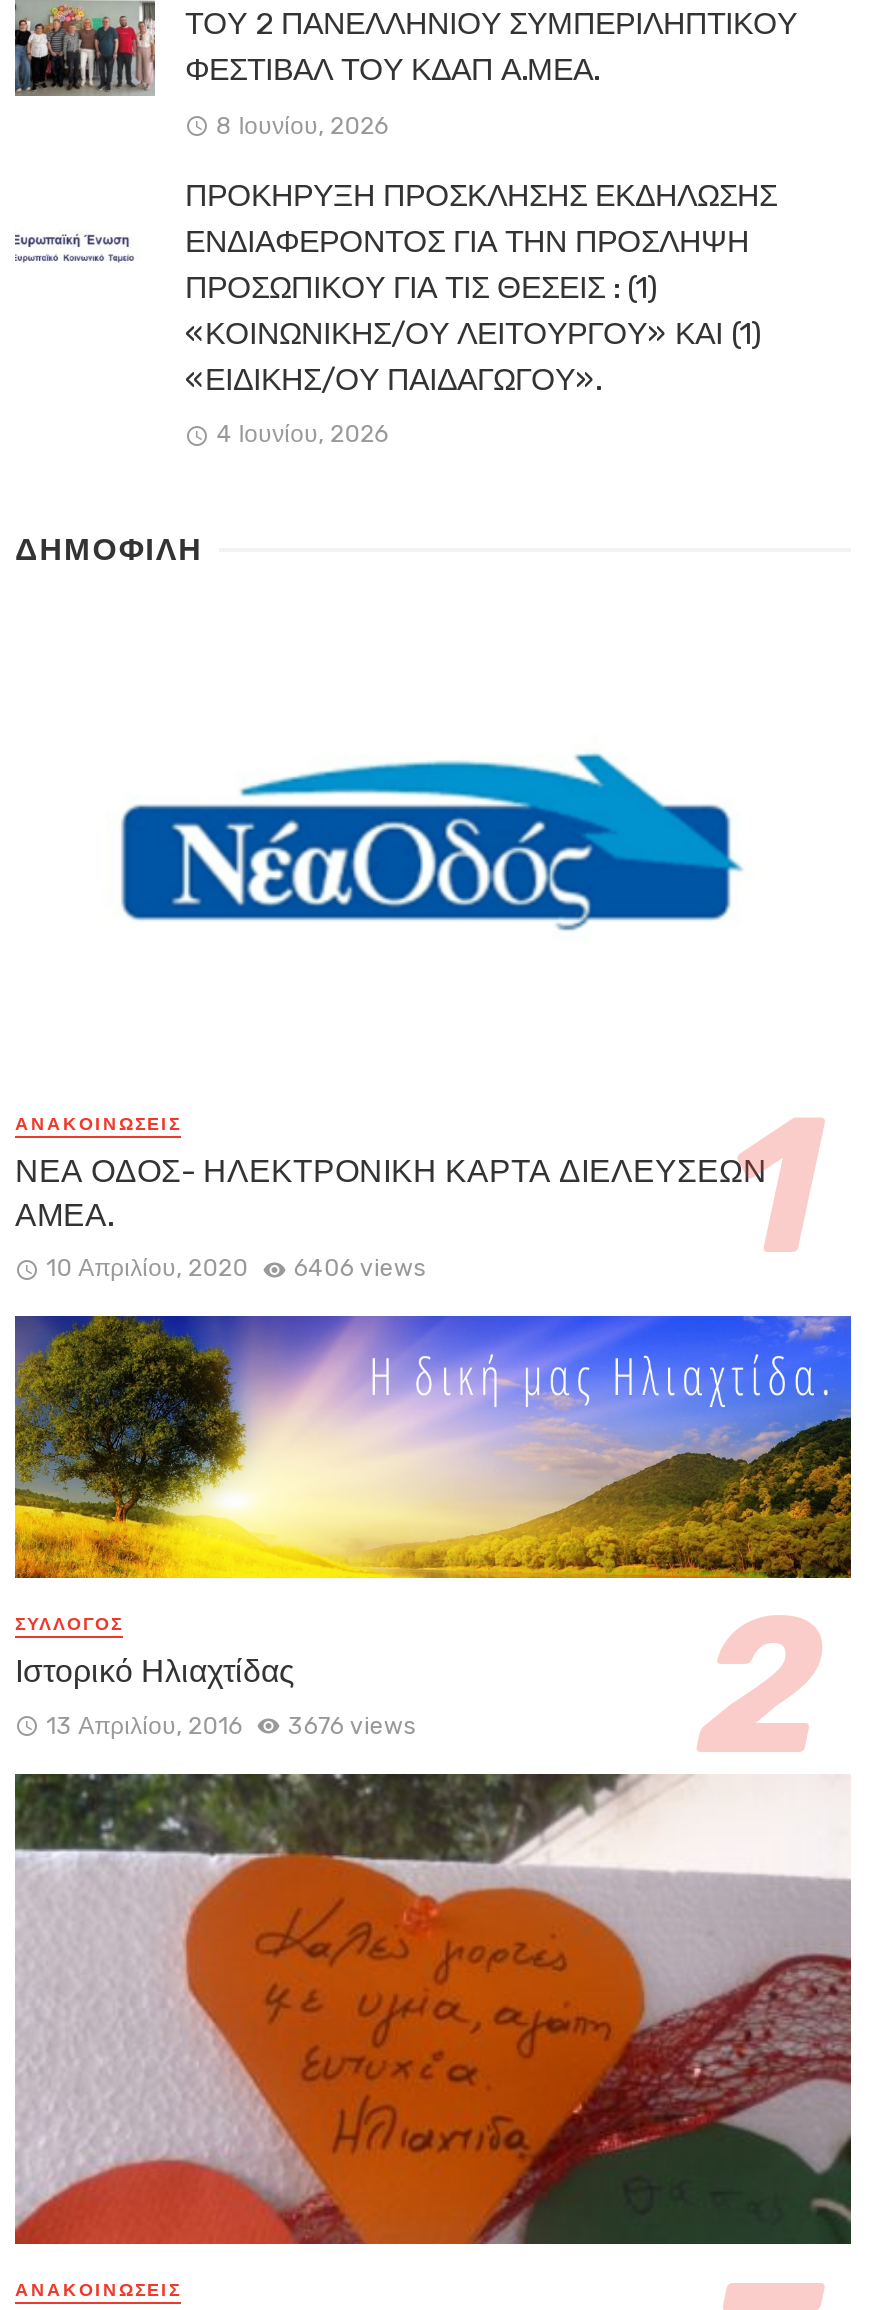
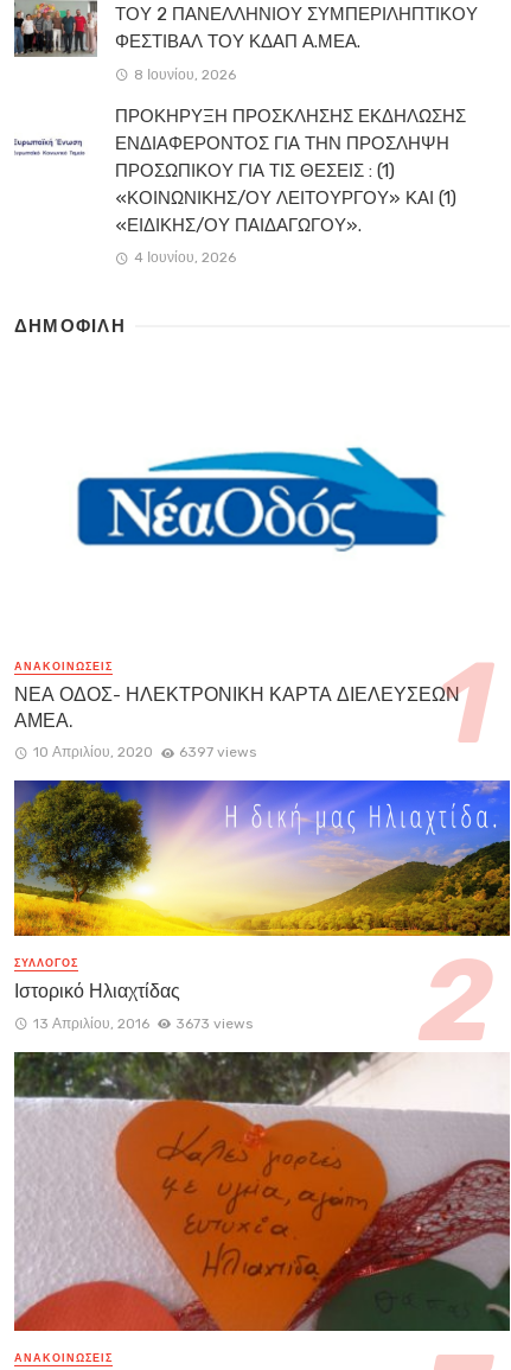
[46,1254,426,1282] 10 Απριλίου, 2020 6406 views -> [33,744,257,760] 10 Απριλίου, 2020 6397 views
[46,1711,416,1739] 13 Απριλίου, 2016 3676 views -> [33,1015,253,1031] 13 Απριλίου, 2016 3673 views

